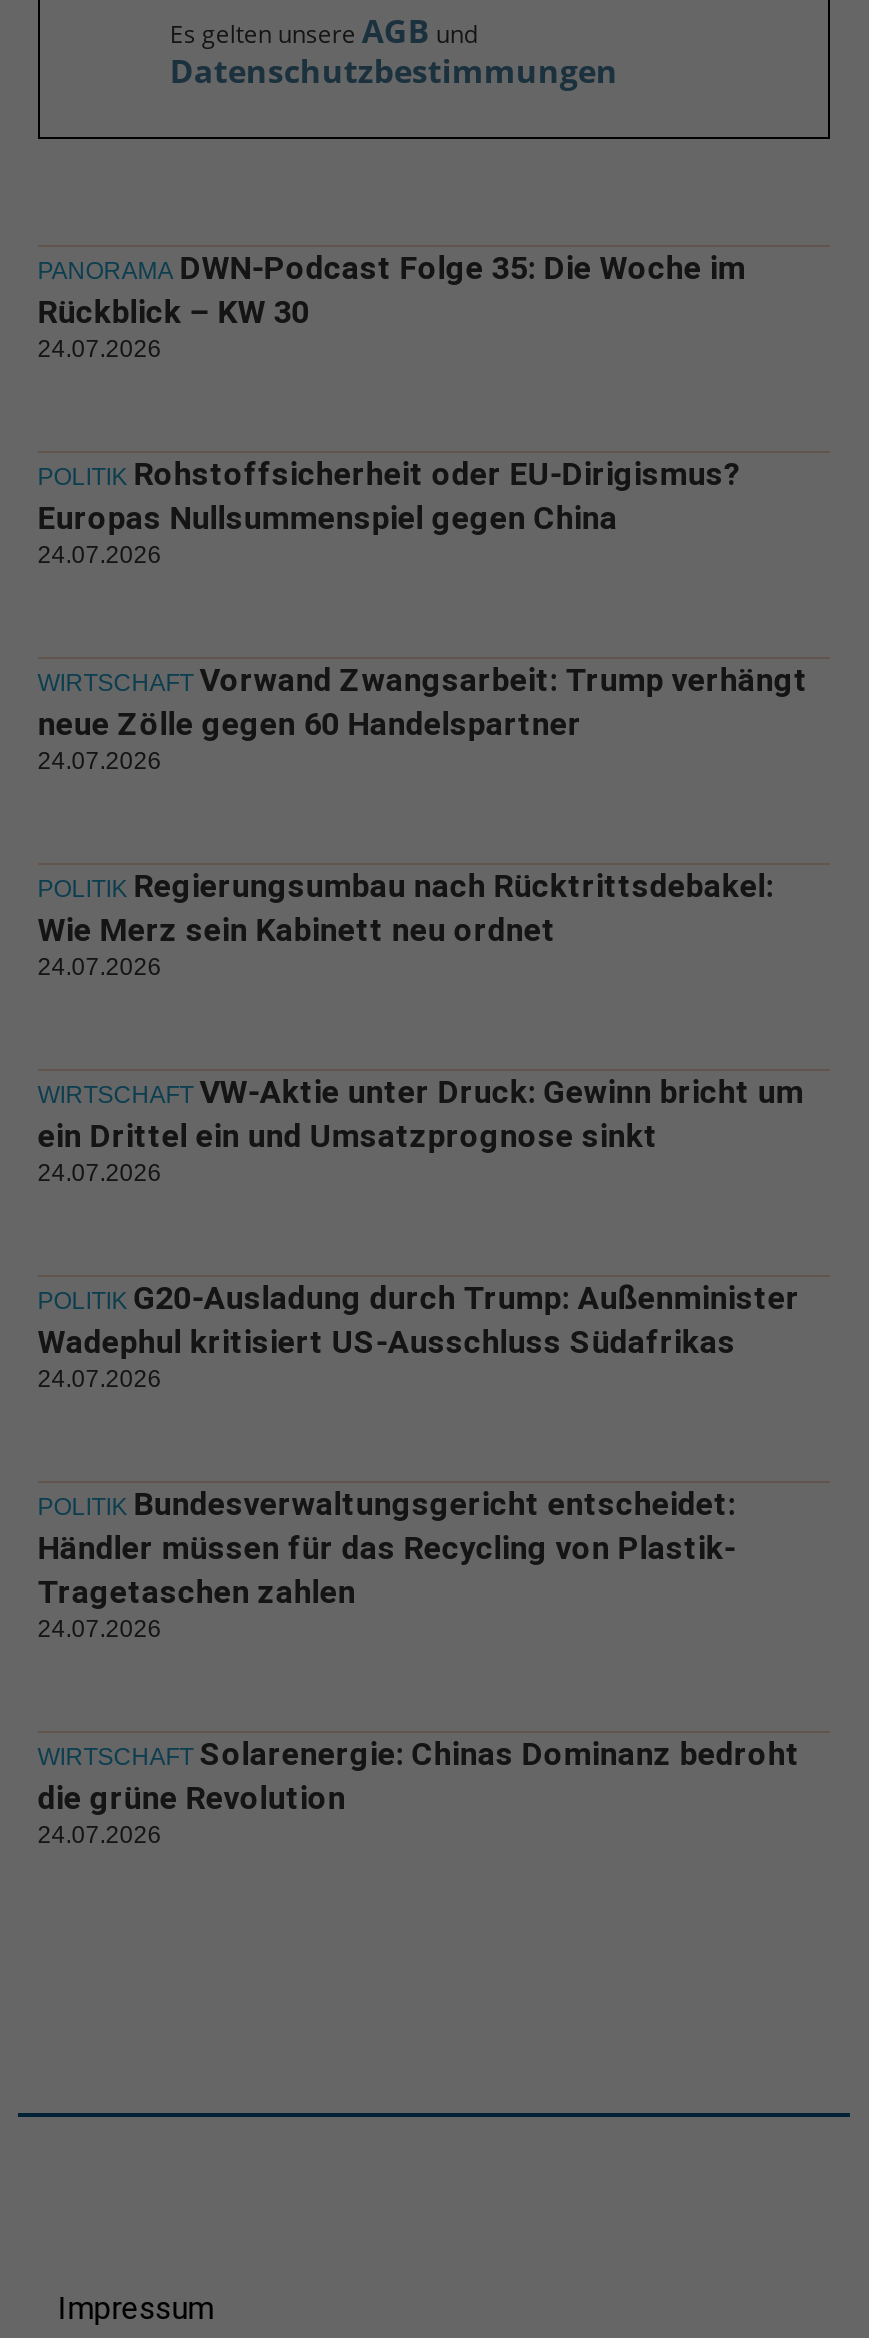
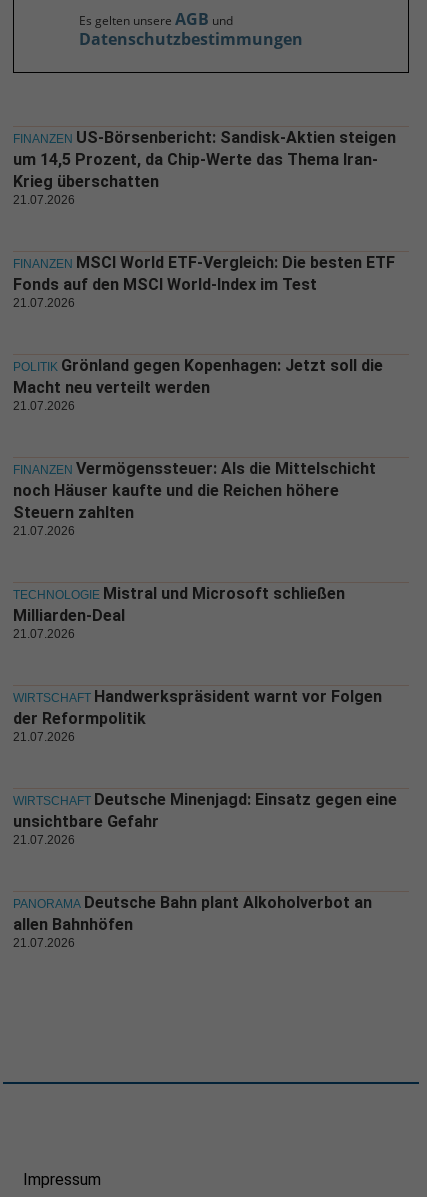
[37,249,745,363] PANORAMA DWN-Podcast Folge 35: Die Woche im | Rückblick – KW 30 | 24.07.2026 -> [13,128,396,207] FINANZEN US-Börsenbericht: Sandisk-Aktien steigen | um 14,5 Prozent, da Chip-Werte das Thema Iran- | Krieg überschatten | 21.07.2026
[37,455,741,569] POLITIK Rohstoffsicherheit oder EU-Dirigismus? | Europas Nullsummenspiel gegen China | 24.07.2026 -> [13,253,395,310] FINANZEN MSCI World ETF-Vergleich: Die besten ETF | Fonds auf den MSCI World-Index im Test | 21.07.2026
[37,661,807,775] WIRTSCHAFT Vorwand Zwangsarbeit: Trump verhängt | neue Zölle gegen 60 Handelspartner | 24.07.2026 -> [13,356,383,413] POLITIK Grönland gegen Kopenhagen: Jetzt soll die | Macht neu verteilt werden | 21.07.2026
[37,867,773,981] POLITIK Regierungsumbau nach Rücktrittsdebakel: | Wie Merz sein Kabinett neu ordnet | 24.07.2026 -> [13,459,376,538] FINANZEN Vermögenssteuer: Als die Mittelschicht | noch Häuser kaufte und die Reichen höhere | Steuern zahlten | 21.07.2026
[37,1073,803,1187] WIRTSCHAFT VW-Aktie unter Druck: Gewinn bricht um | ein Drittel ein und Umsatzprognose sinkt | 24.07.2026 -> [13,584,345,641] TECHNOLOGIE Mistral und Microsoft schließen | Milliarden-Deal | 21.07.2026
[37,1279,799,1393] POLITIK G20-Ausladung durch Trump: Außenminister | Wadephul kritisiert US-Ausschluss Südafrikas | 24.07.2026 -> [13,687,382,744] WIRTSCHAFT Handwerkspräsident warnt vor Folgen | der Reformpolitik | 21.07.2026
[37,1485,735,1643] POLITIK Bundesverwaltungsgericht entscheidet: | Händler müssen für das Recycling von Plastik- | Tragetaschen zahlen | 24.07.2026 -> [13,790,397,847] WIRTSCHAFT Deutsche Minenjagd: Einsatz gegen eine | unsichtbare Gefahr | 21.07.2026
[37,1735,799,1849] WIRTSCHAFT Solarenergie: Chinas Dominanz bedroht | die grüne Revolution | 24.07.2026 -> [13,893,372,950] PANORAMA Deutsche Bahn plant Alkoholverbot an | allen Bahnhöfen | 21.07.2026

